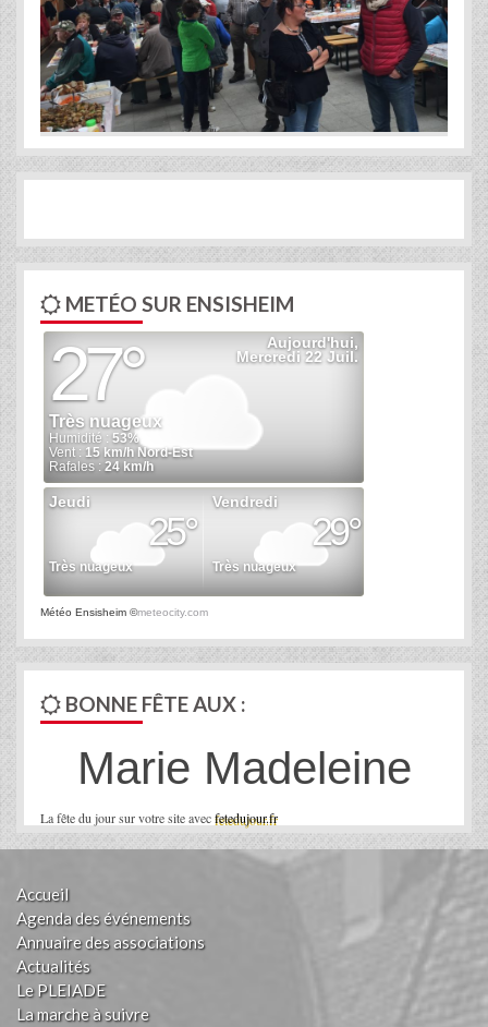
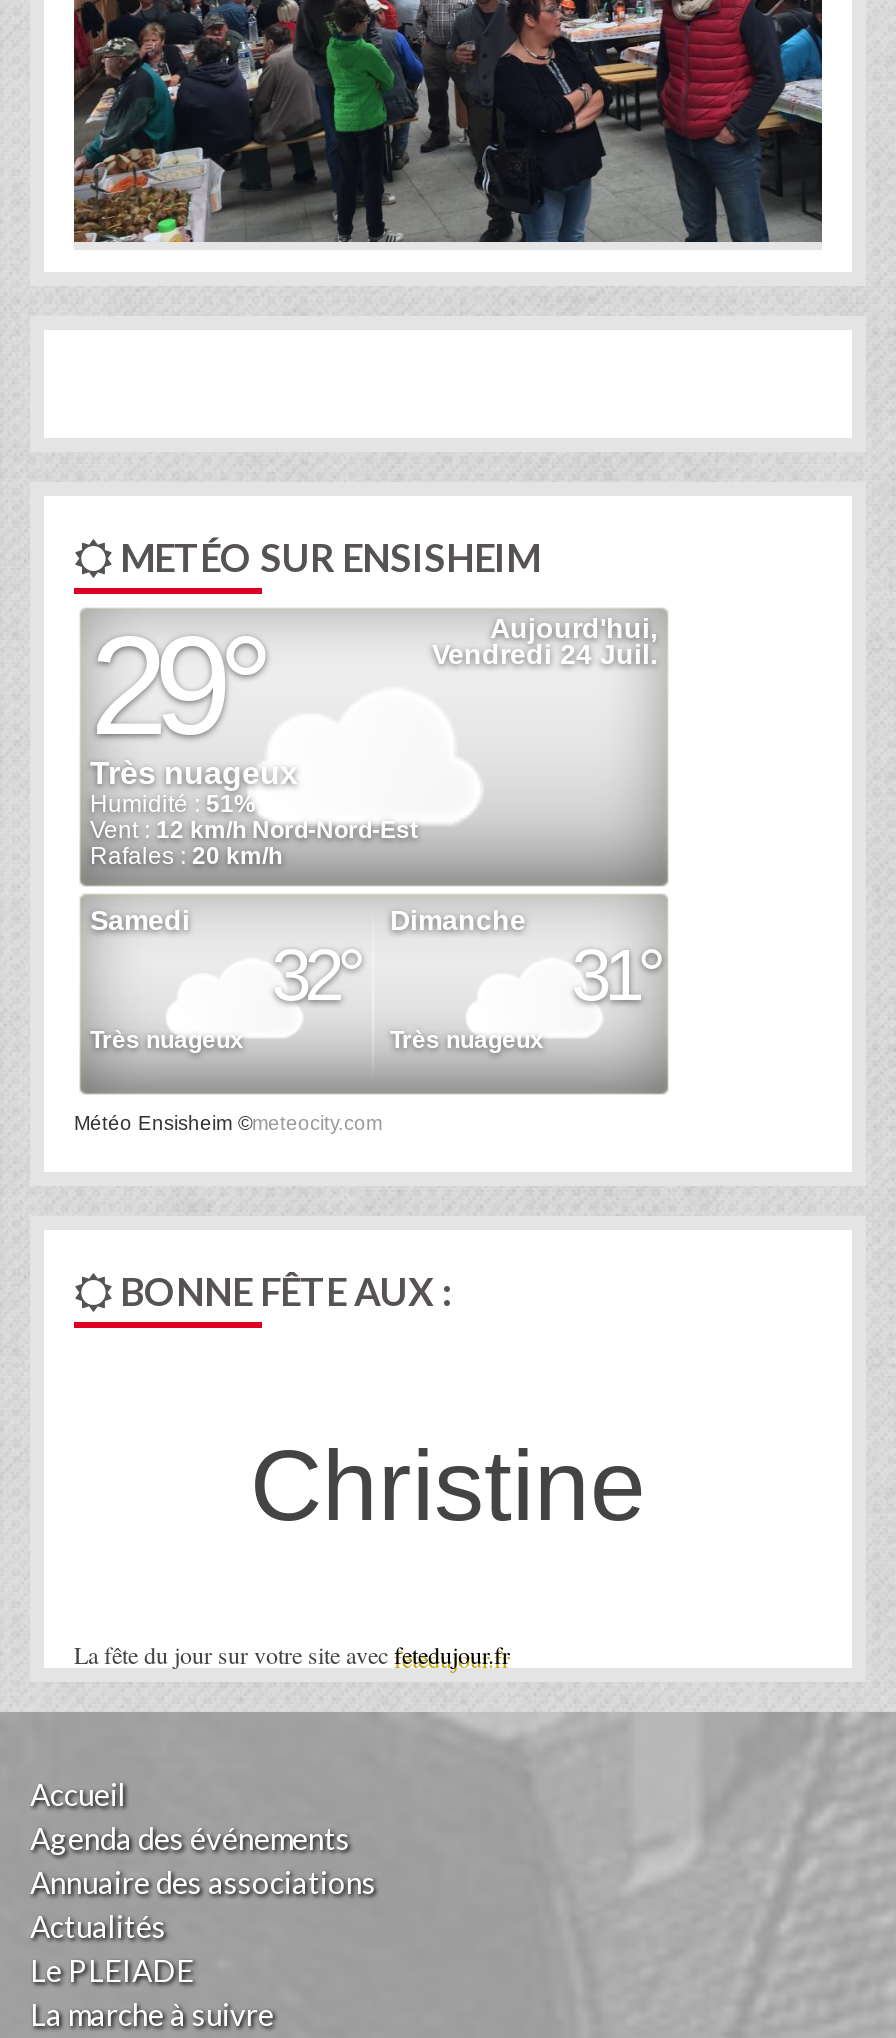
[77,743,411,794] Marie Madeleine -> [250,1430,646,1542] Christine

